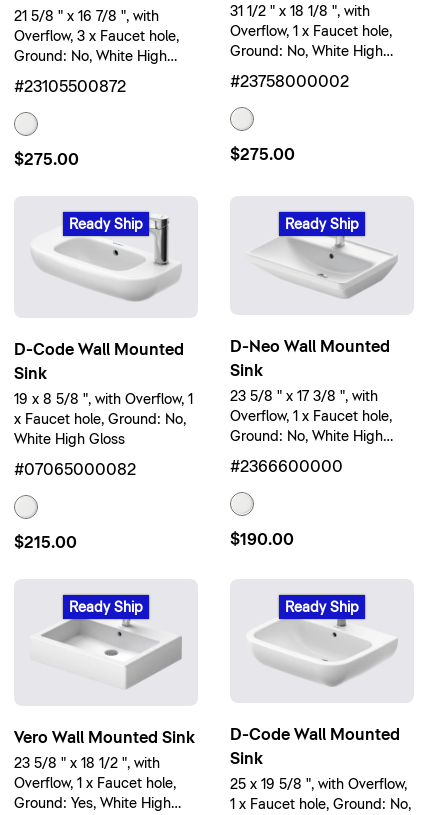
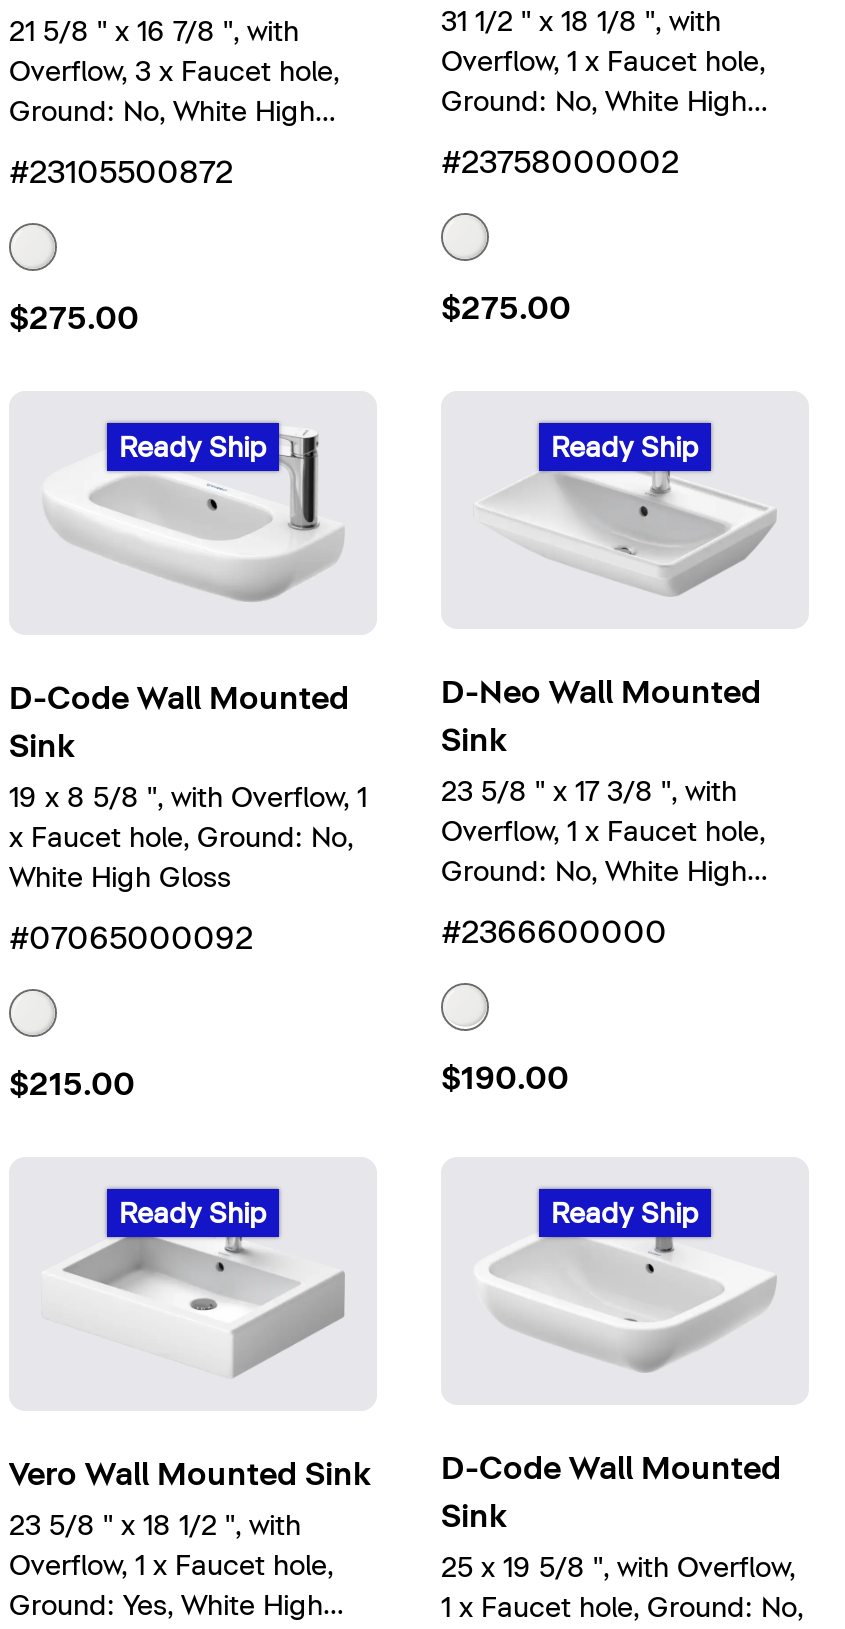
[14,462,136,478] #07065000082 -> [9,923,253,955] #07065000092

